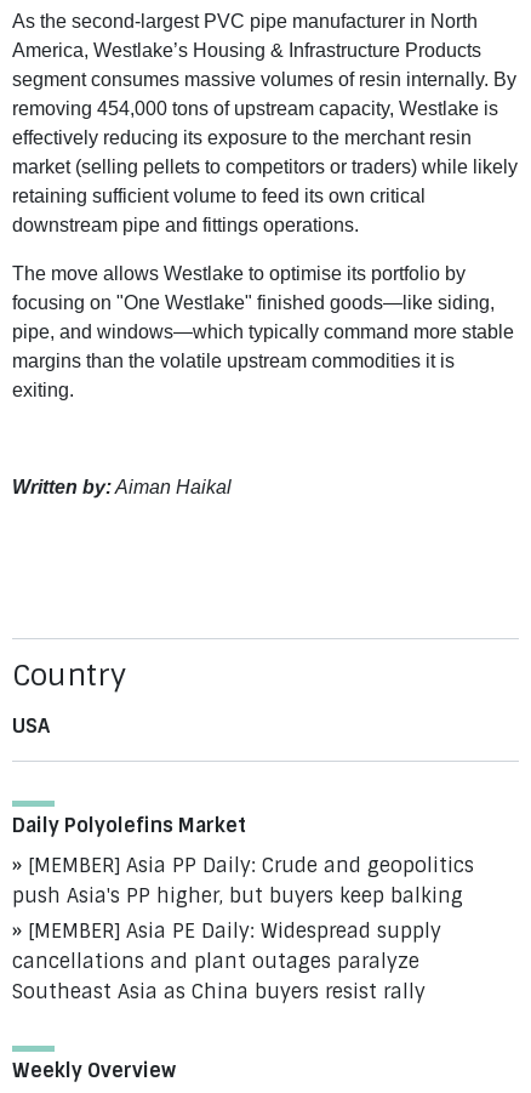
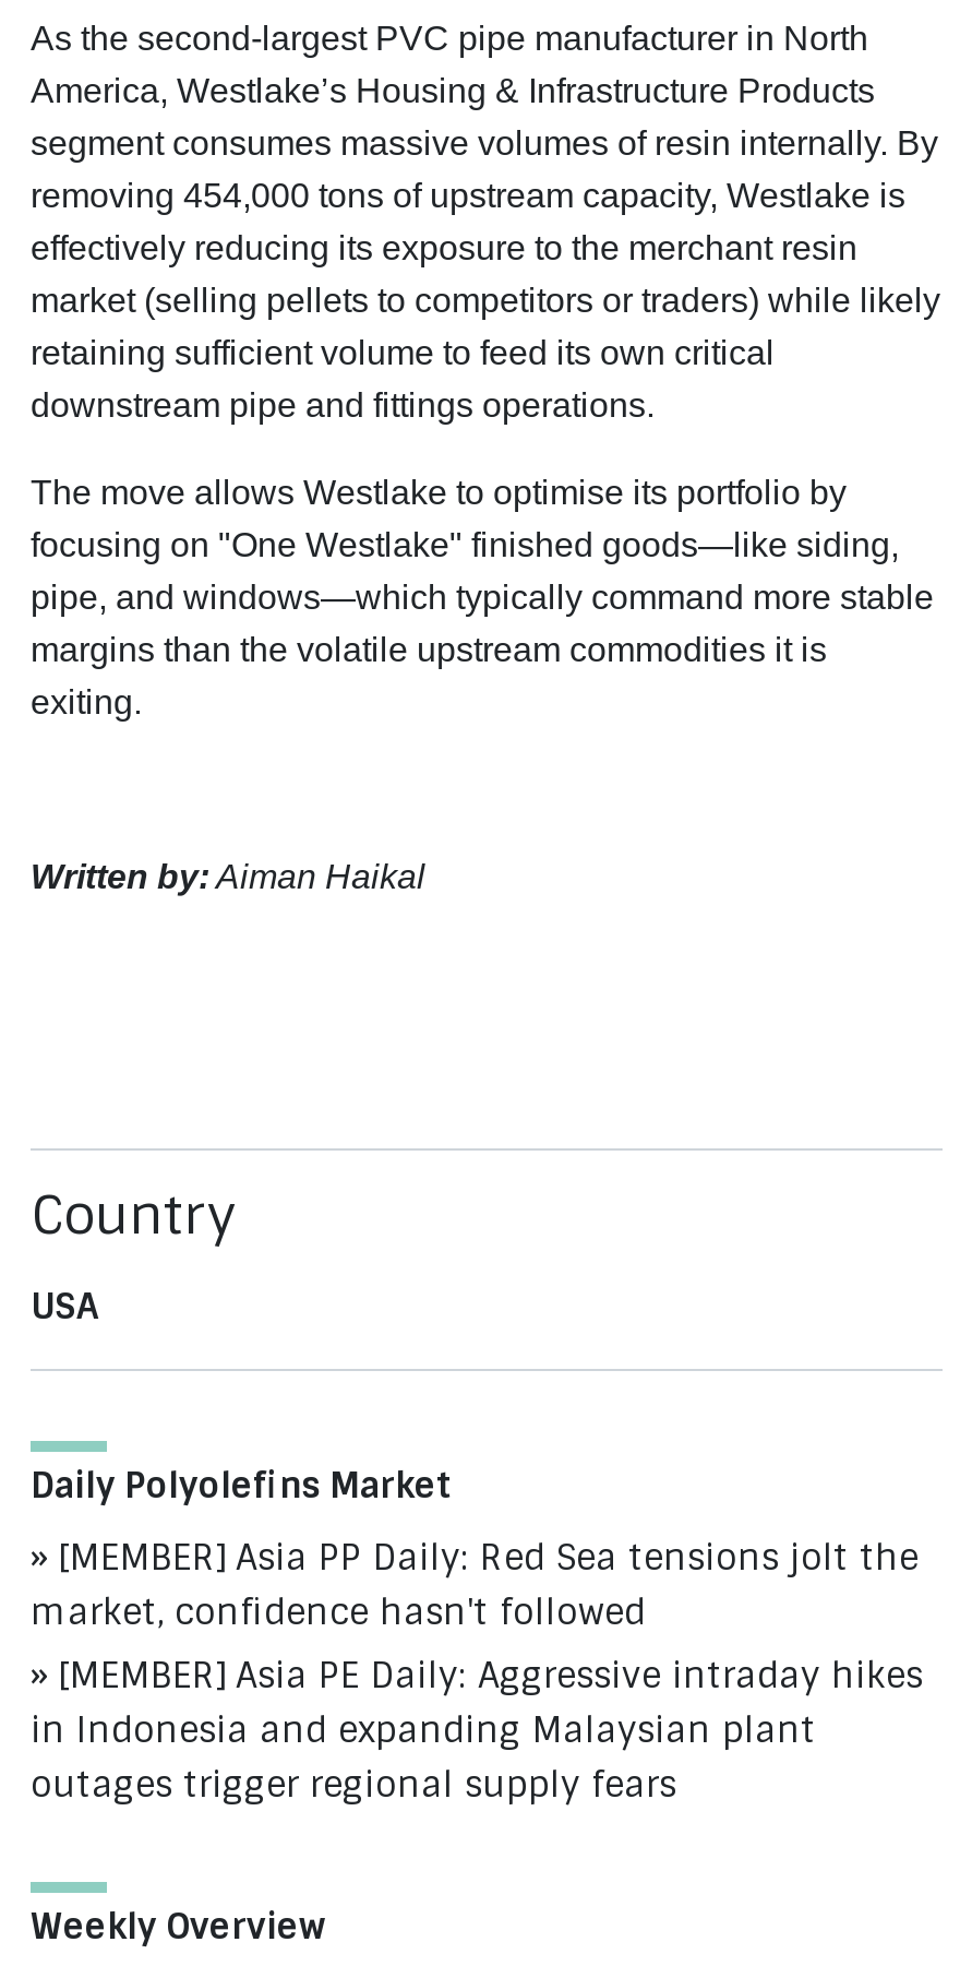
[12,853,474,1005] [MEMBER] Asia PP Daily: Crude and geopolitics | push Asia's PP higher, but buyers keep balking | [MEMBER] Asia PE Daily: Widespread supply | cancellations and plant outages paralyze | Southeast Asia as China buyers resist rally -> [31,1535,923,1808] [MEMBER] Asia PP Daily: Red Sea tensions jolt the | market, confidence hasn't followed | [MEMBER] Asia PE Daily: Aggressive intraday hikes | in Indonesia and expanding Malaysian plant | outages trigger regional supply fears

